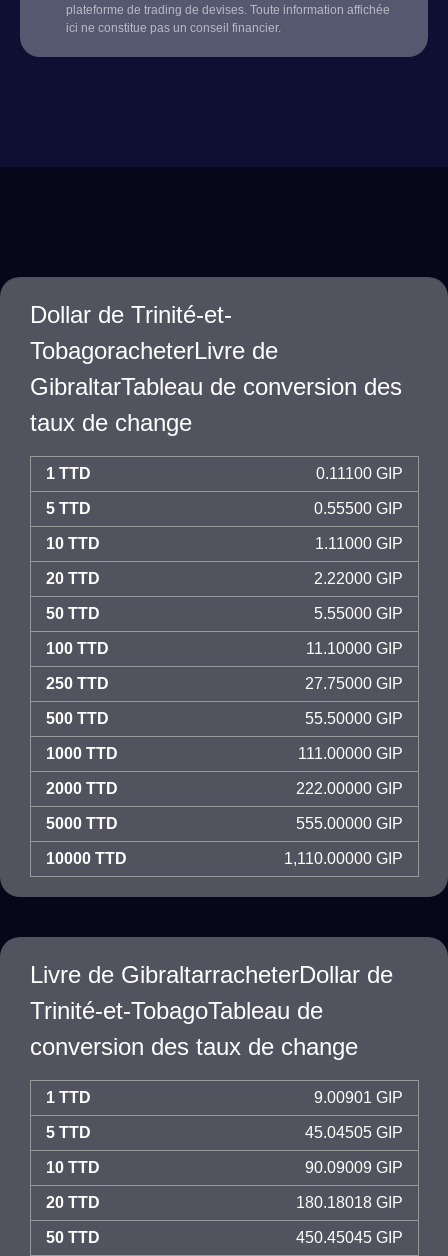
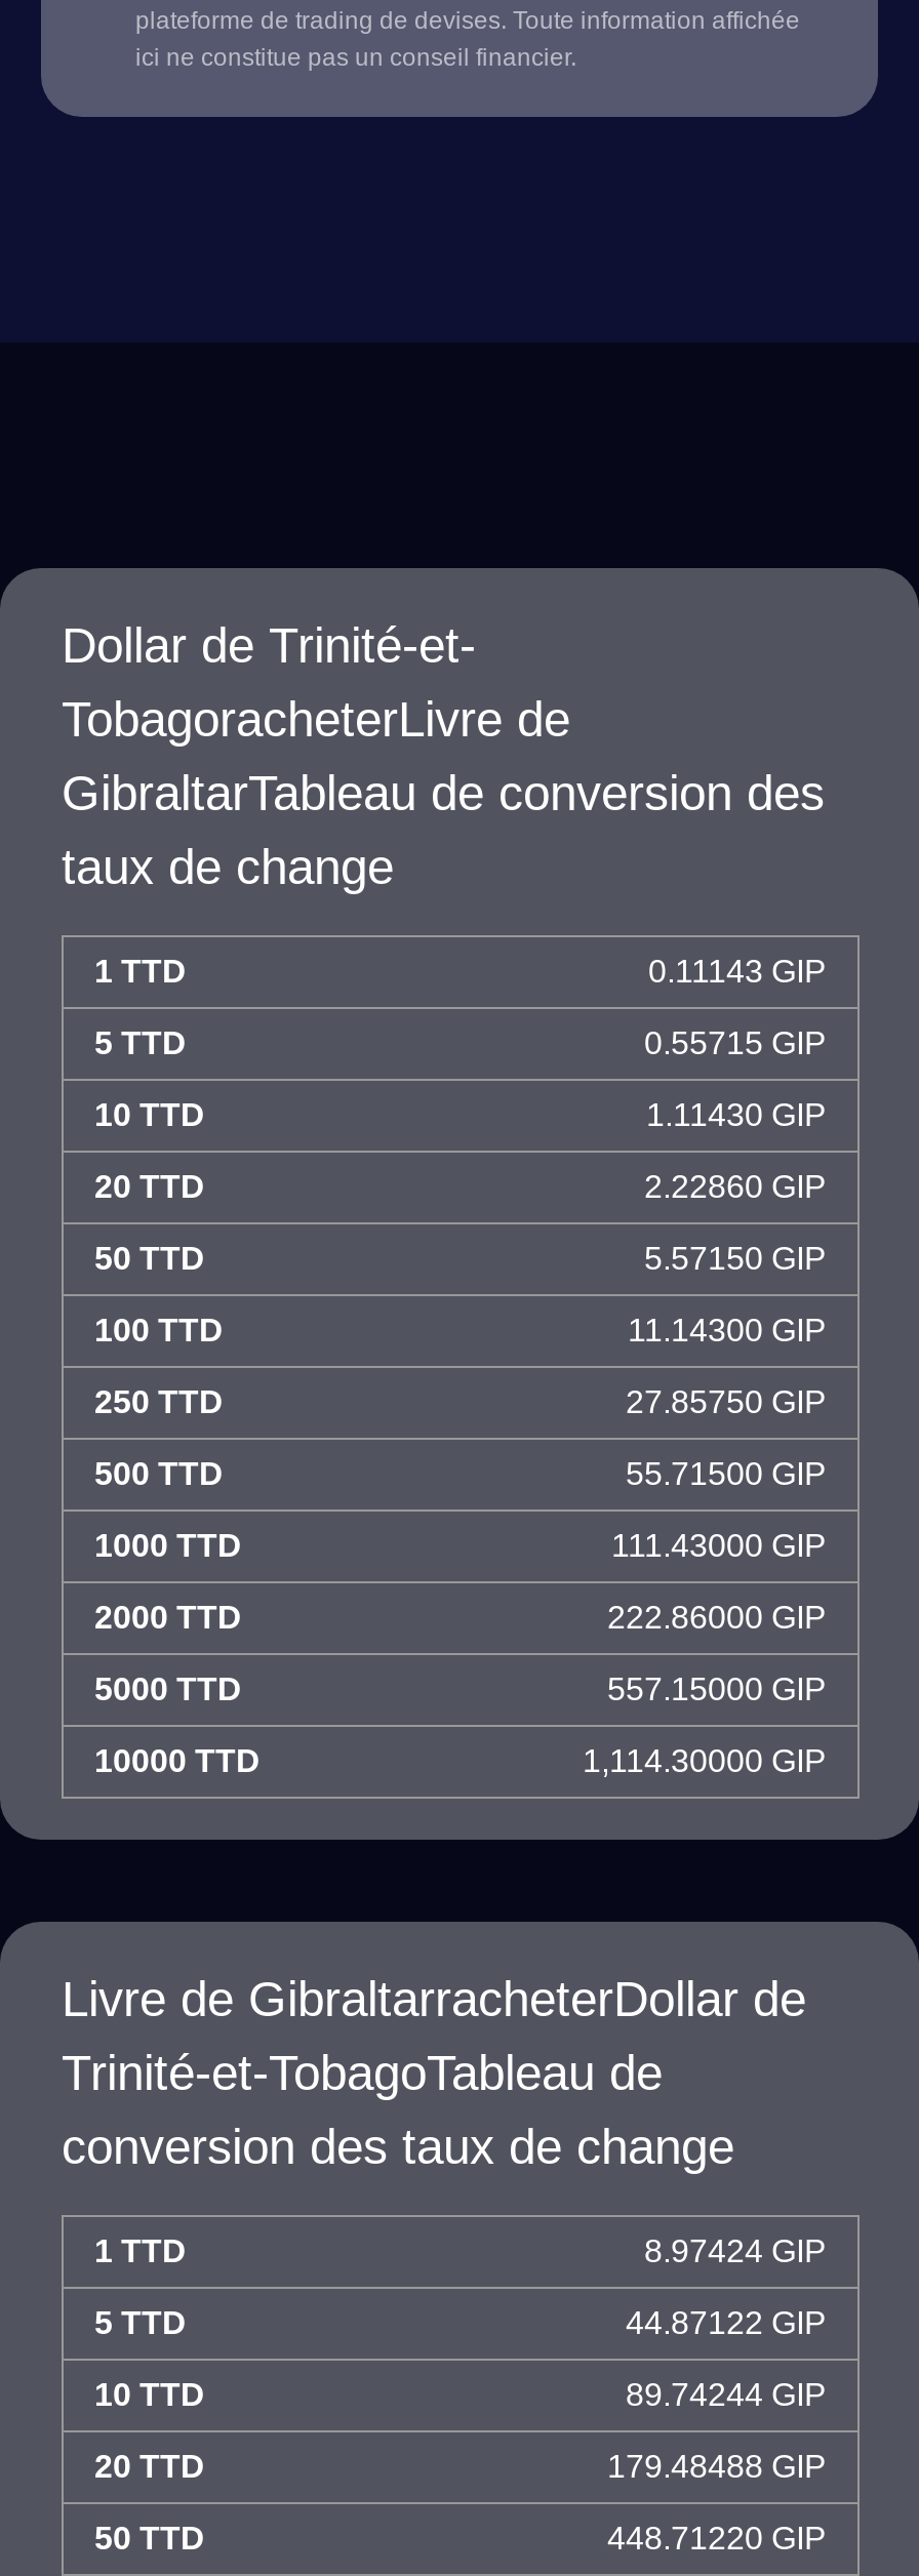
[316,465,403,482] 0.11100 GIP -> [648,954,827,989] 0.11143 GIP
[314,500,403,517] 0.55500 GIP -> [644,1025,827,1060] 0.55715 GIP
[315,535,403,552] 1.11000 GIP -> [646,1097,827,1132] 1.11430 GIP
[314,570,403,587] 2.22000 GIP -> [644,1169,827,1204] 2.22860 GIP
[314,605,403,622] 5.55000 GIP -> [644,1241,827,1276] 5.57150 GIP
[306,640,403,657] 11.10000 GIP -> [628,1313,827,1347] 11.14300 GIP
[305,675,403,692] 27.75000 GIP -> [626,1384,827,1419] 27.85750 GIP
[305,710,403,727] 55.50000 GIP -> [626,1456,827,1491] 55.71500 GIP
[298,745,403,762] 111.00000 GIP -> [611,1528,827,1563] 111.43000 GIP
[296,780,403,797] 222.00000 GIP -> [607,1600,827,1635] 222.86000 GIP
[296,815,403,832] 555.00000 GIP -> [607,1672,827,1706] 557.15000 GIP
[284,850,403,867] 1,110.00000 GIP -> [583,1743,827,1778] 1,114.30000 GIP
[314,1089,403,1106] 9.00901 GIP -> [644,2233,827,2268] 8.97424 GIP
[305,1124,403,1141] 45.04505 GIP -> [626,2305,827,2340] 44.87122 GIP
[305,1159,403,1176] 90.09009 GIP -> [626,2377,827,2412] 89.74244 GIP
[296,1194,403,1211] 180.18018 GIP -> [607,2449,827,2484] 179.48488 GIP
[296,1229,403,1246] 450.45045 GIP -> [607,2521,827,2555] 448.71220 GIP

